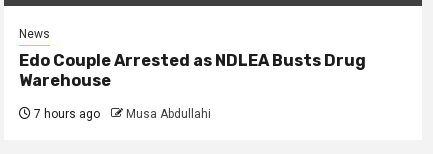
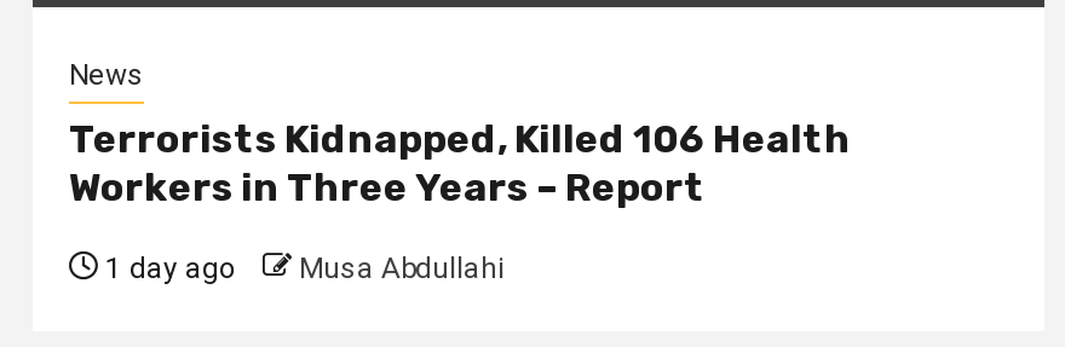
[19,51,366,90] Edo Couple Arrested as NDLEA Busts Drug | Warehouse -> [69,116,851,210] Terrorists Kidnapped, Killed 106 Health | Workers in Three Years – Report
[31,107,211,121] 7 hours ago Musa Abdullahi -> [98,251,505,285] 1 day ago Musa Abdullahi

